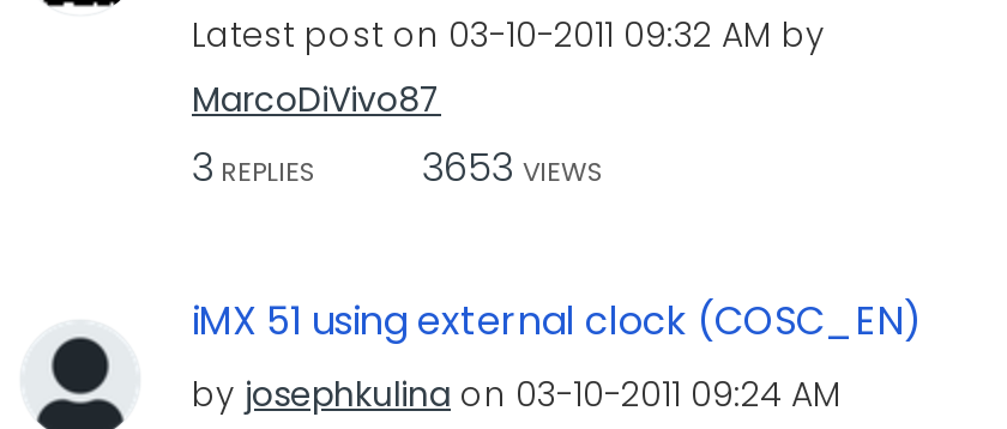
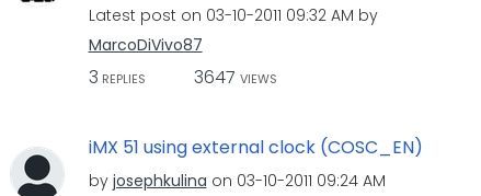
[192,140,604,195] 3 REPLIES 3653 VIEWS -> [88,64,277,89] 3 REPLIES 3647 VIEWS

